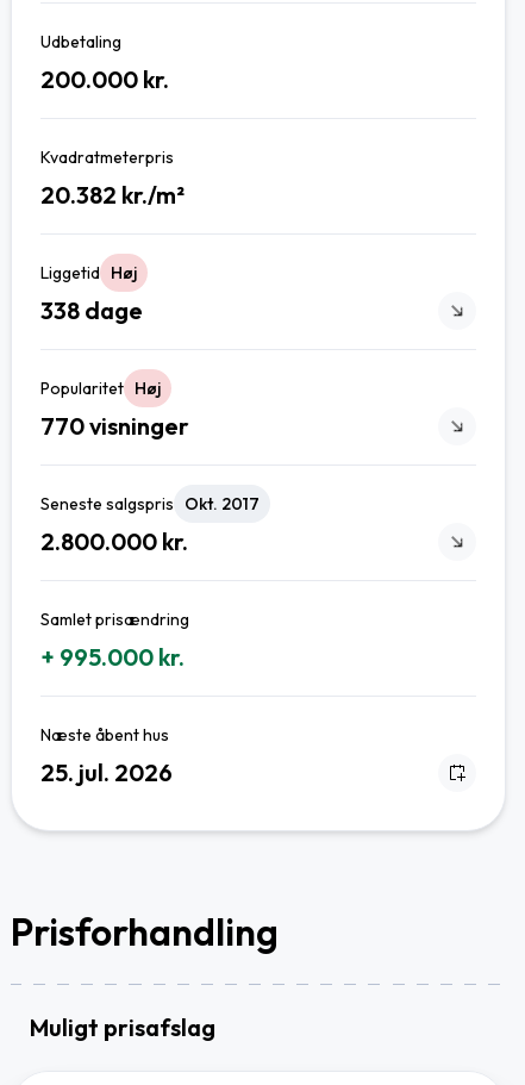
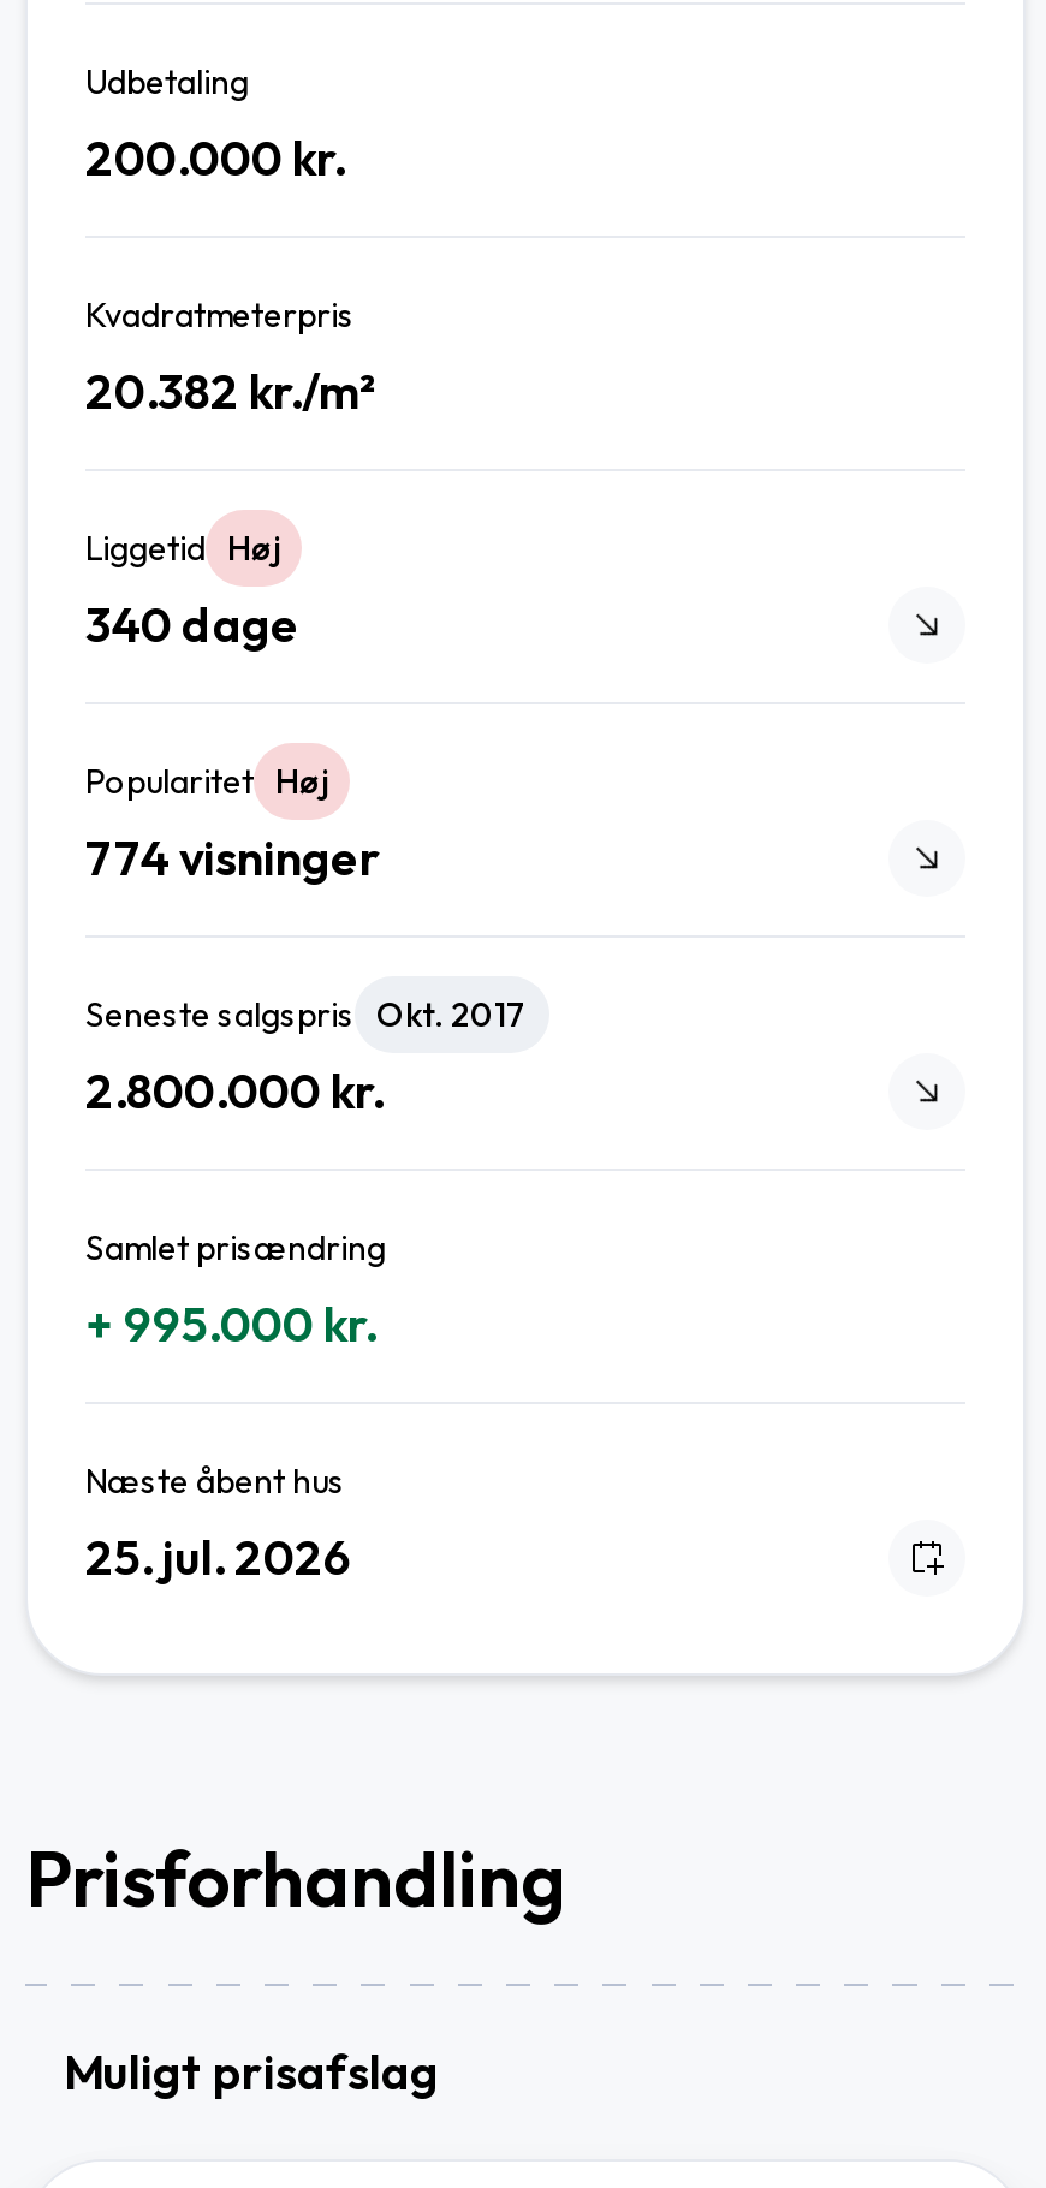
[40,295,143,325] 338 dage -> [85,593,299,653] 340 dage
[40,411,189,440] 770 visninger -> [85,826,381,887] 774 visninger

